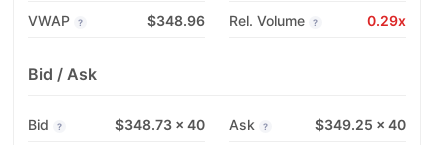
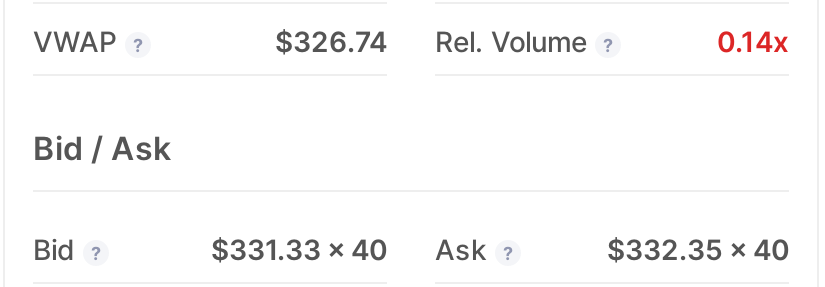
[147,12,205,29] $348.96 -> [275,24,387,58] $326.74
[367,12,406,29] 0.29x -> [717,24,789,58] 0.14x
[115,116,205,133] $348.73 × 40 -> [211,232,387,266] $331.33 × 40
[315,116,406,133] $349.25 × 40 -> [607,232,789,266] $332.35 × 40

